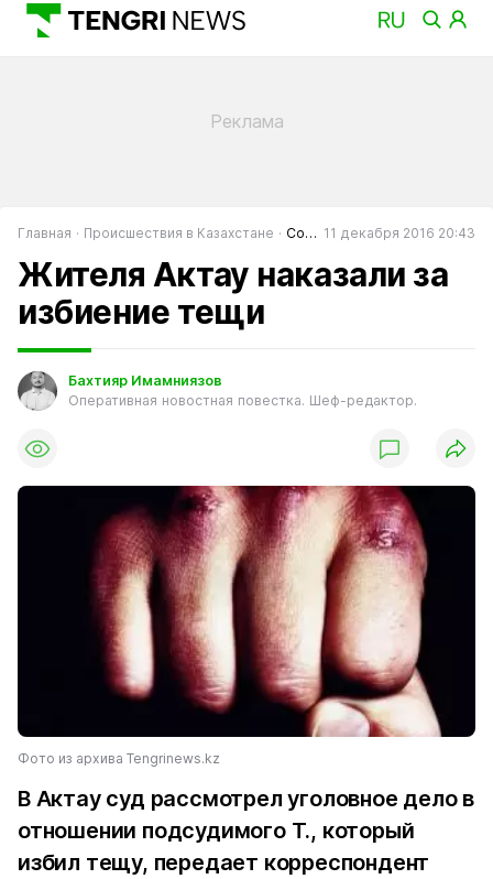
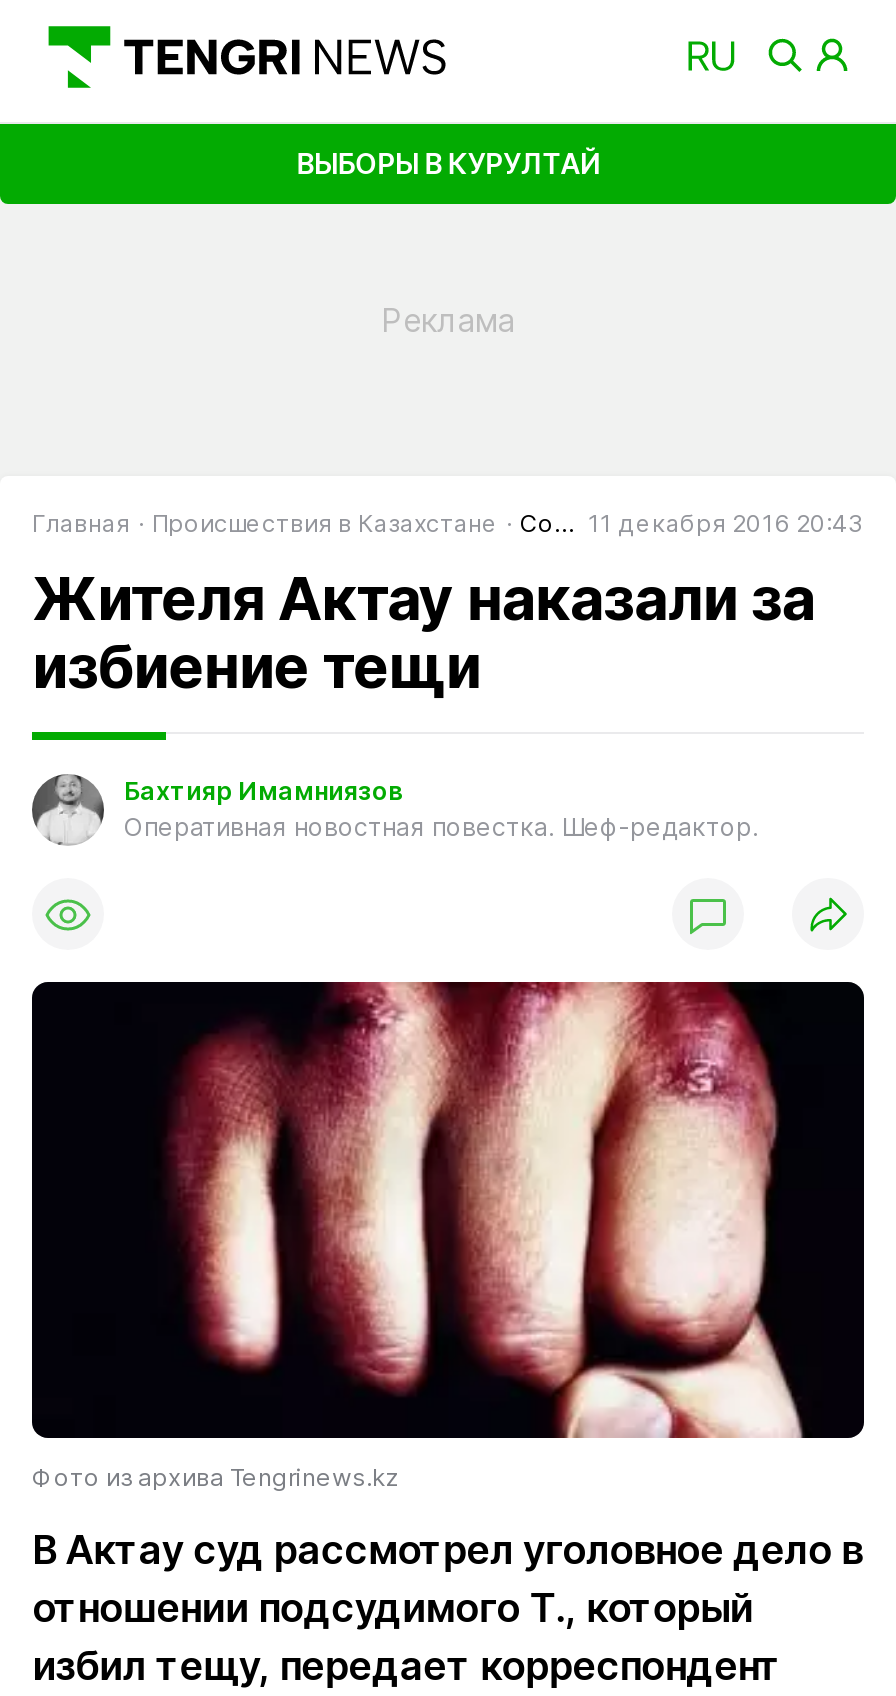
none -> [296,145,600,179] ВЫБОРЫ В КУРУЛТАЙ

